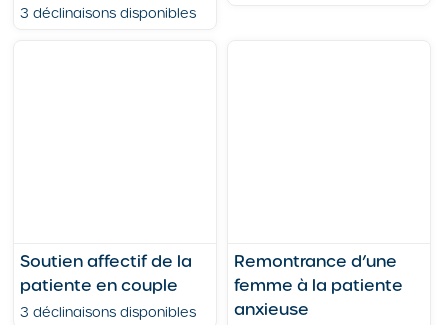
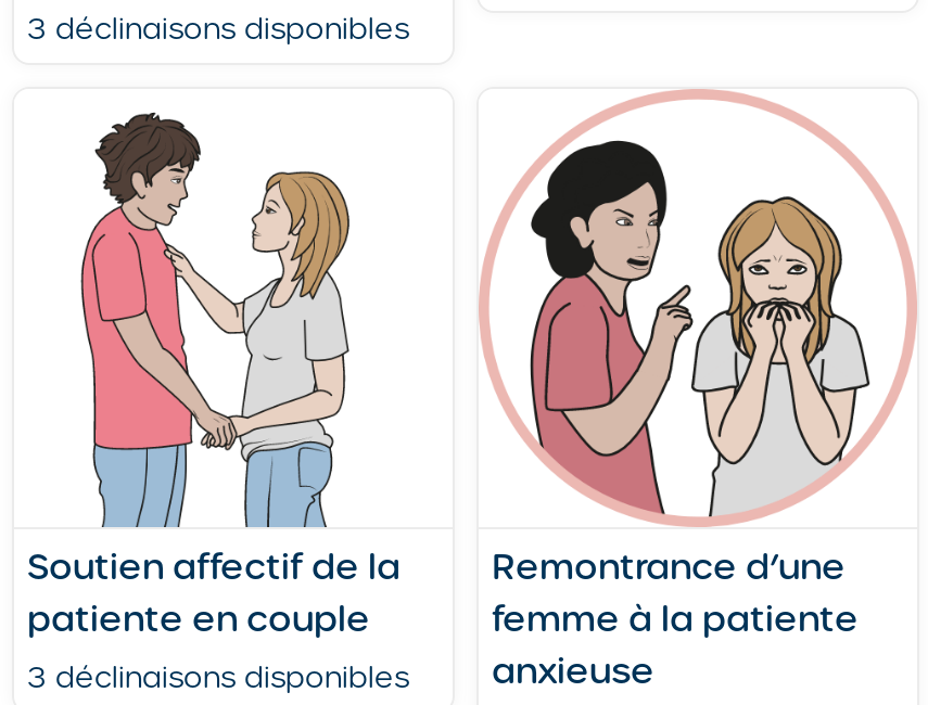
none -> [79,111,353,529] [image]
none -> [479,89,917,527] [image]

